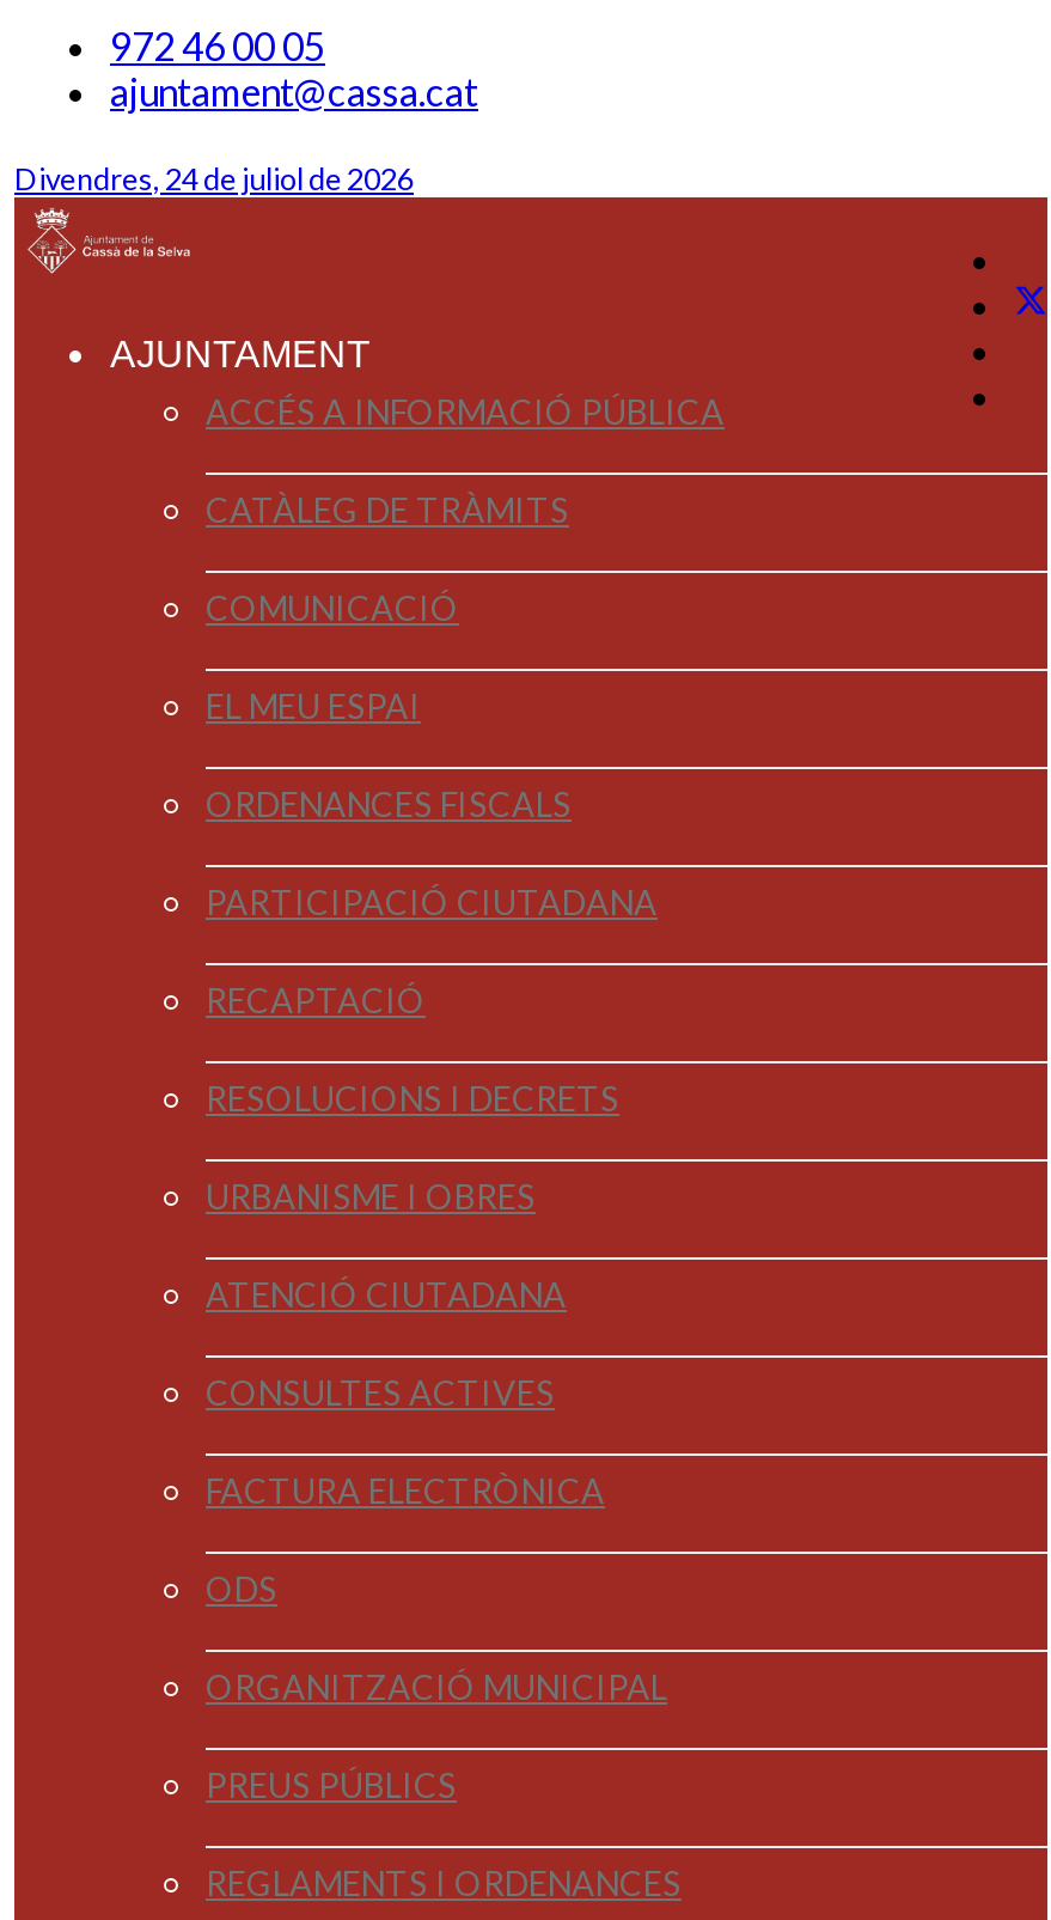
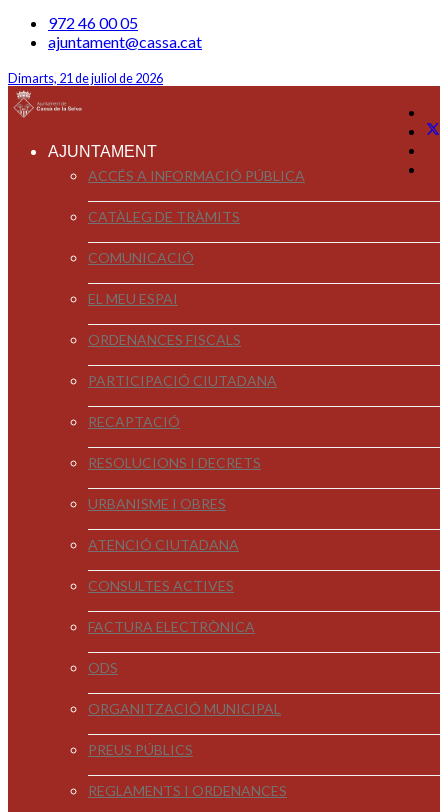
[14,161,414,197] Divendres, 24 de juliol de 2026 -> [8,71,163,86] Dimarts, 21 de juliol de 2026

